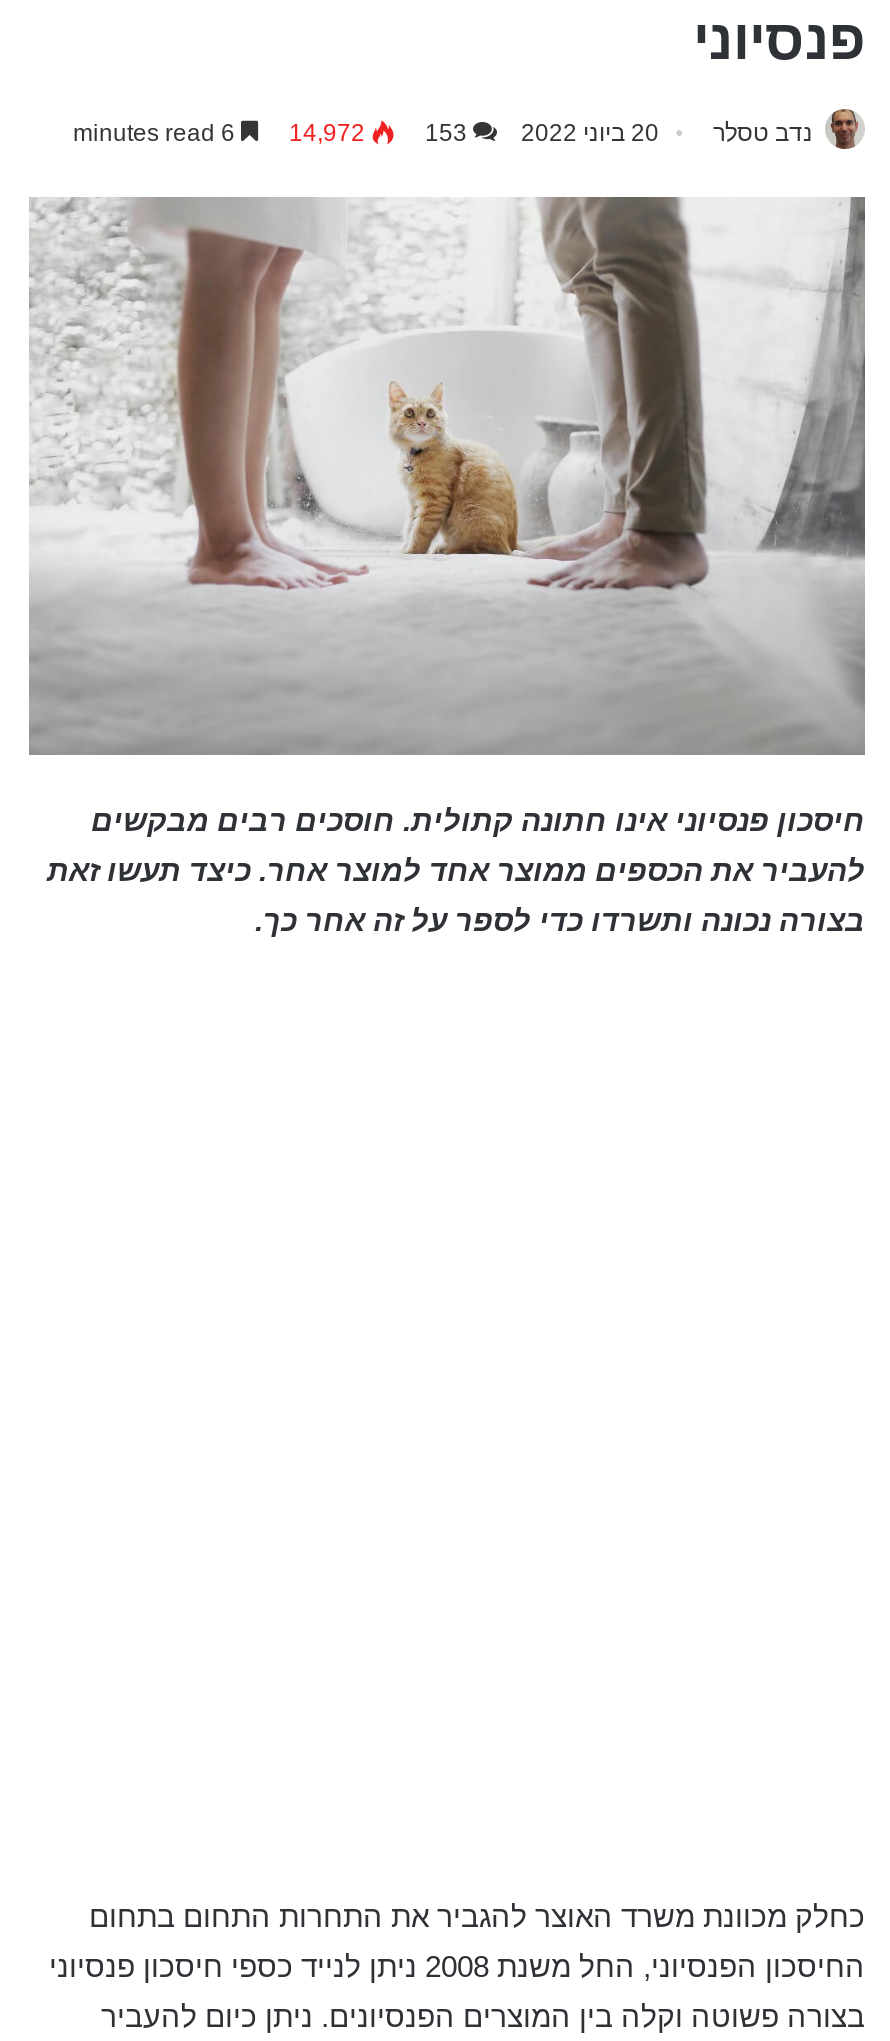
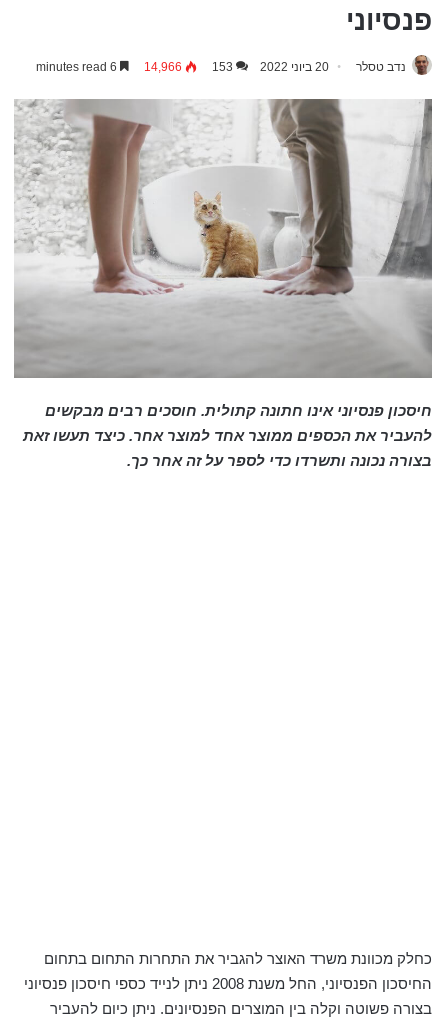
[289,119,365,147] 14,972 -> [144,60,182,74] 14,966

